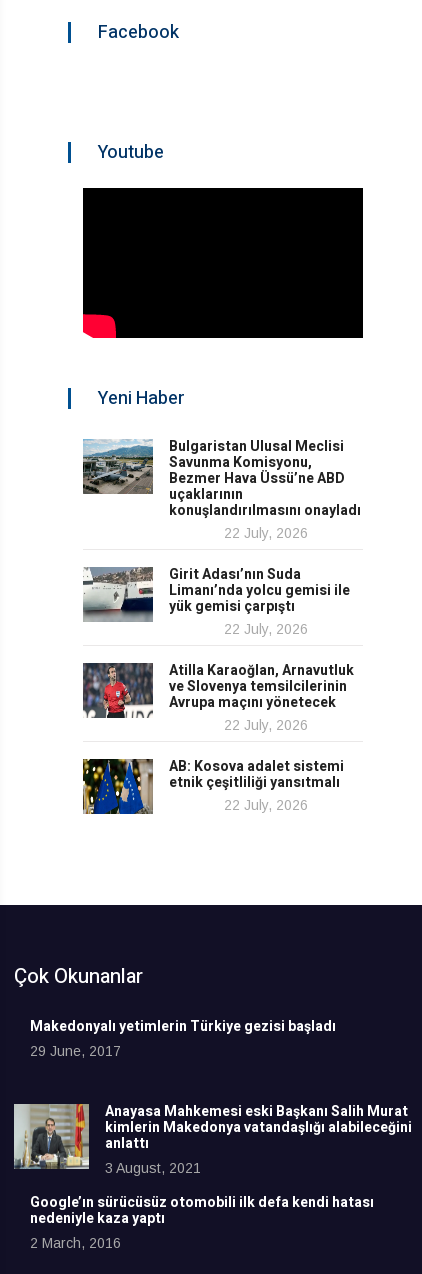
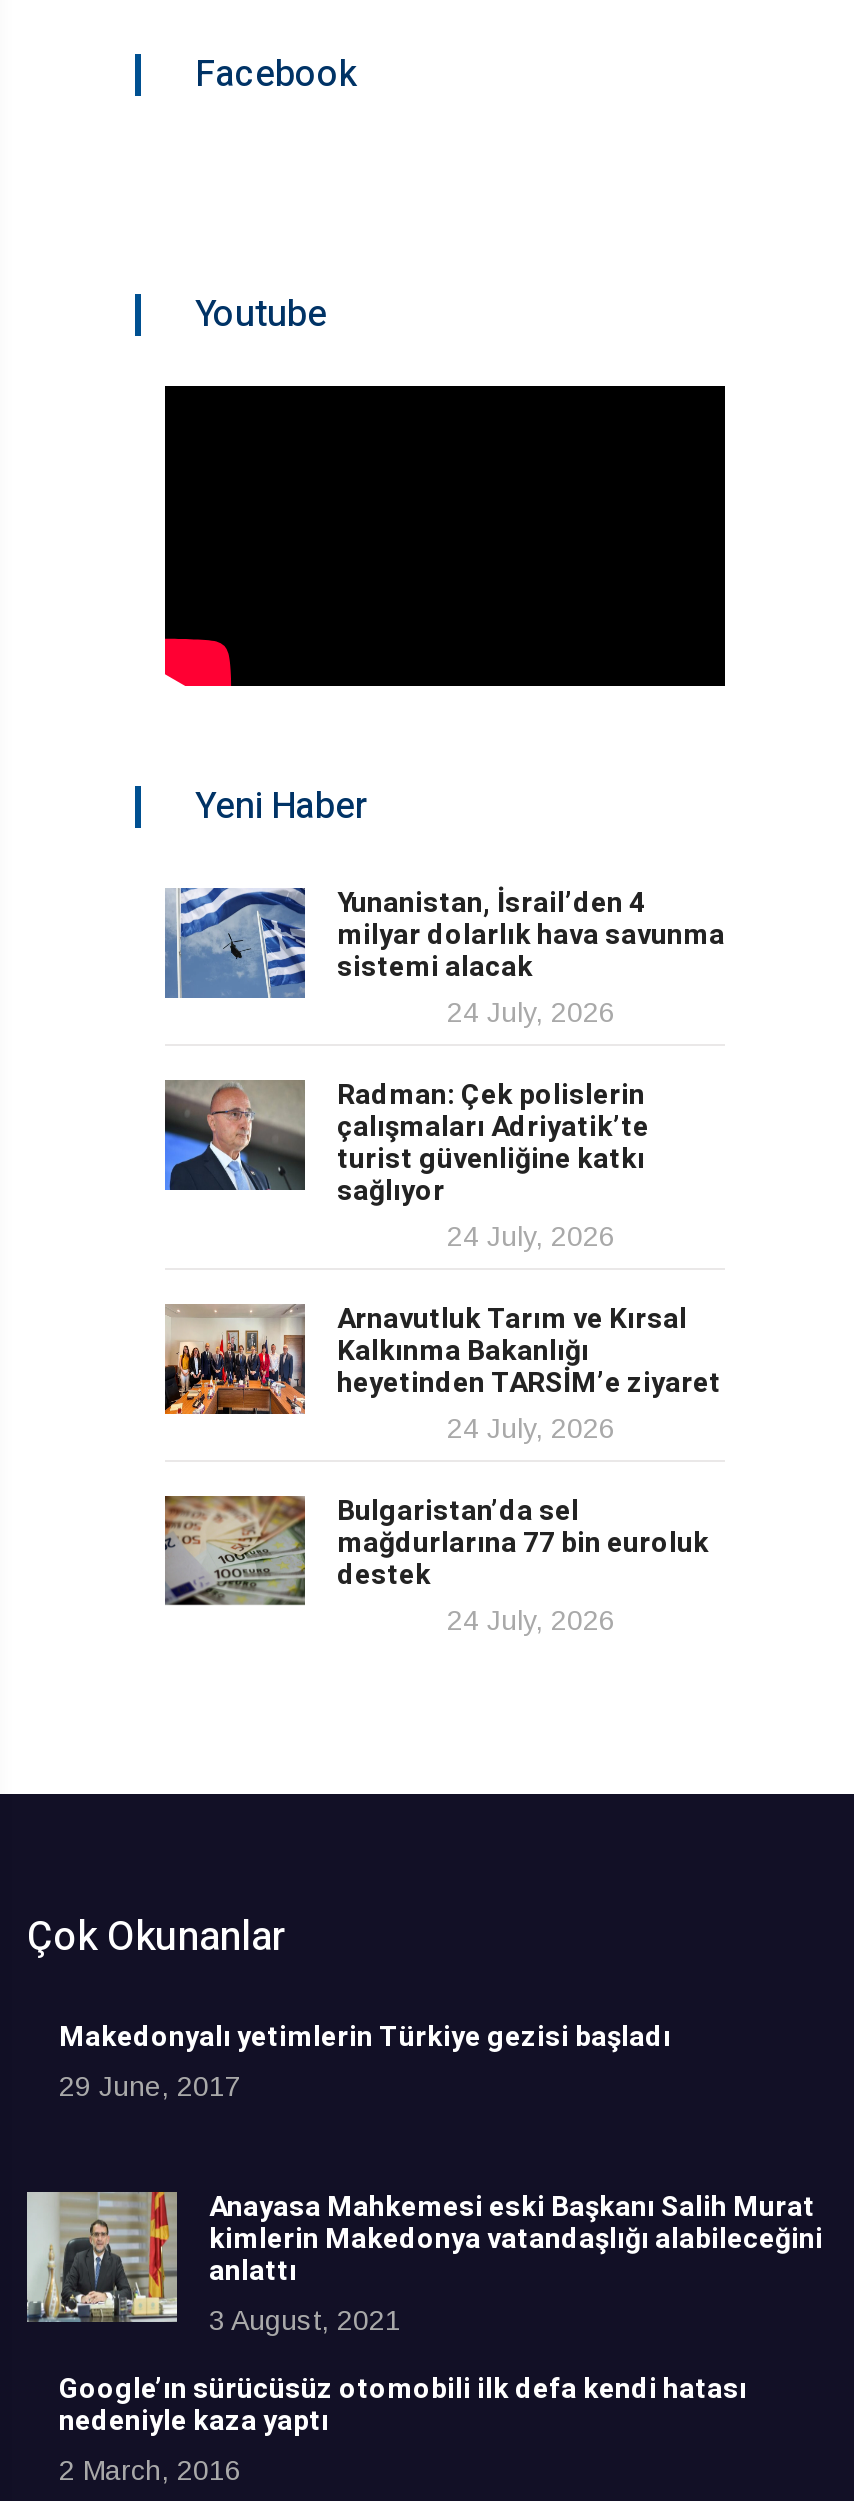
[82,436,361,541] [image] | Bulgaristan Ulusal Meclisi | Savunma Komisyonu, | Bezmer Hava Üssü’ne ABD | uçaklarının | konuşlandırılmasını onayladı | 22 July, 2026 -> [163,882,725,1028] [image] | Yunanistan, İsrail’den 4 | milyar dolarlık hava savunma | sistemi alacak | 24 July, 2026
[82,548,350,637] [image] | Girit Adası’nın Suda | Limanı’nda yolcu gemisi ile | yük gemisi çarpıştı | 22 July, 2026 -> [163,1074,649,1252] [image] | Radman: Çek polislerin | çalışmaları Adriyatik’te | turist güvenliğine katkı | sağlıyor | 24 July, 2026
[83,660,354,733] [image] | Atilla Karaoğlan, Arnavutluk | ve Slovenya temsilcilerinin | Avrupa maçını yönetecek | 22 July, 2026 -> [163,1298,721,1444] [image] | Arnavutluk Tarım ve Kırsal | Kalkınma Bakanlığı | heyetinden TARSİM’e ziyaret | 24 July, 2026
[83,756,344,815] [image] | AB: Kosova adalet sistemi | etnik çeşitliliği yansıtmalı | 22 July, 2026 -> [163,1490,709,1636] [image] | Bulgaristan’da sel | mağdurlarına 77 bin euroluk | destek | 24 July, 2026

